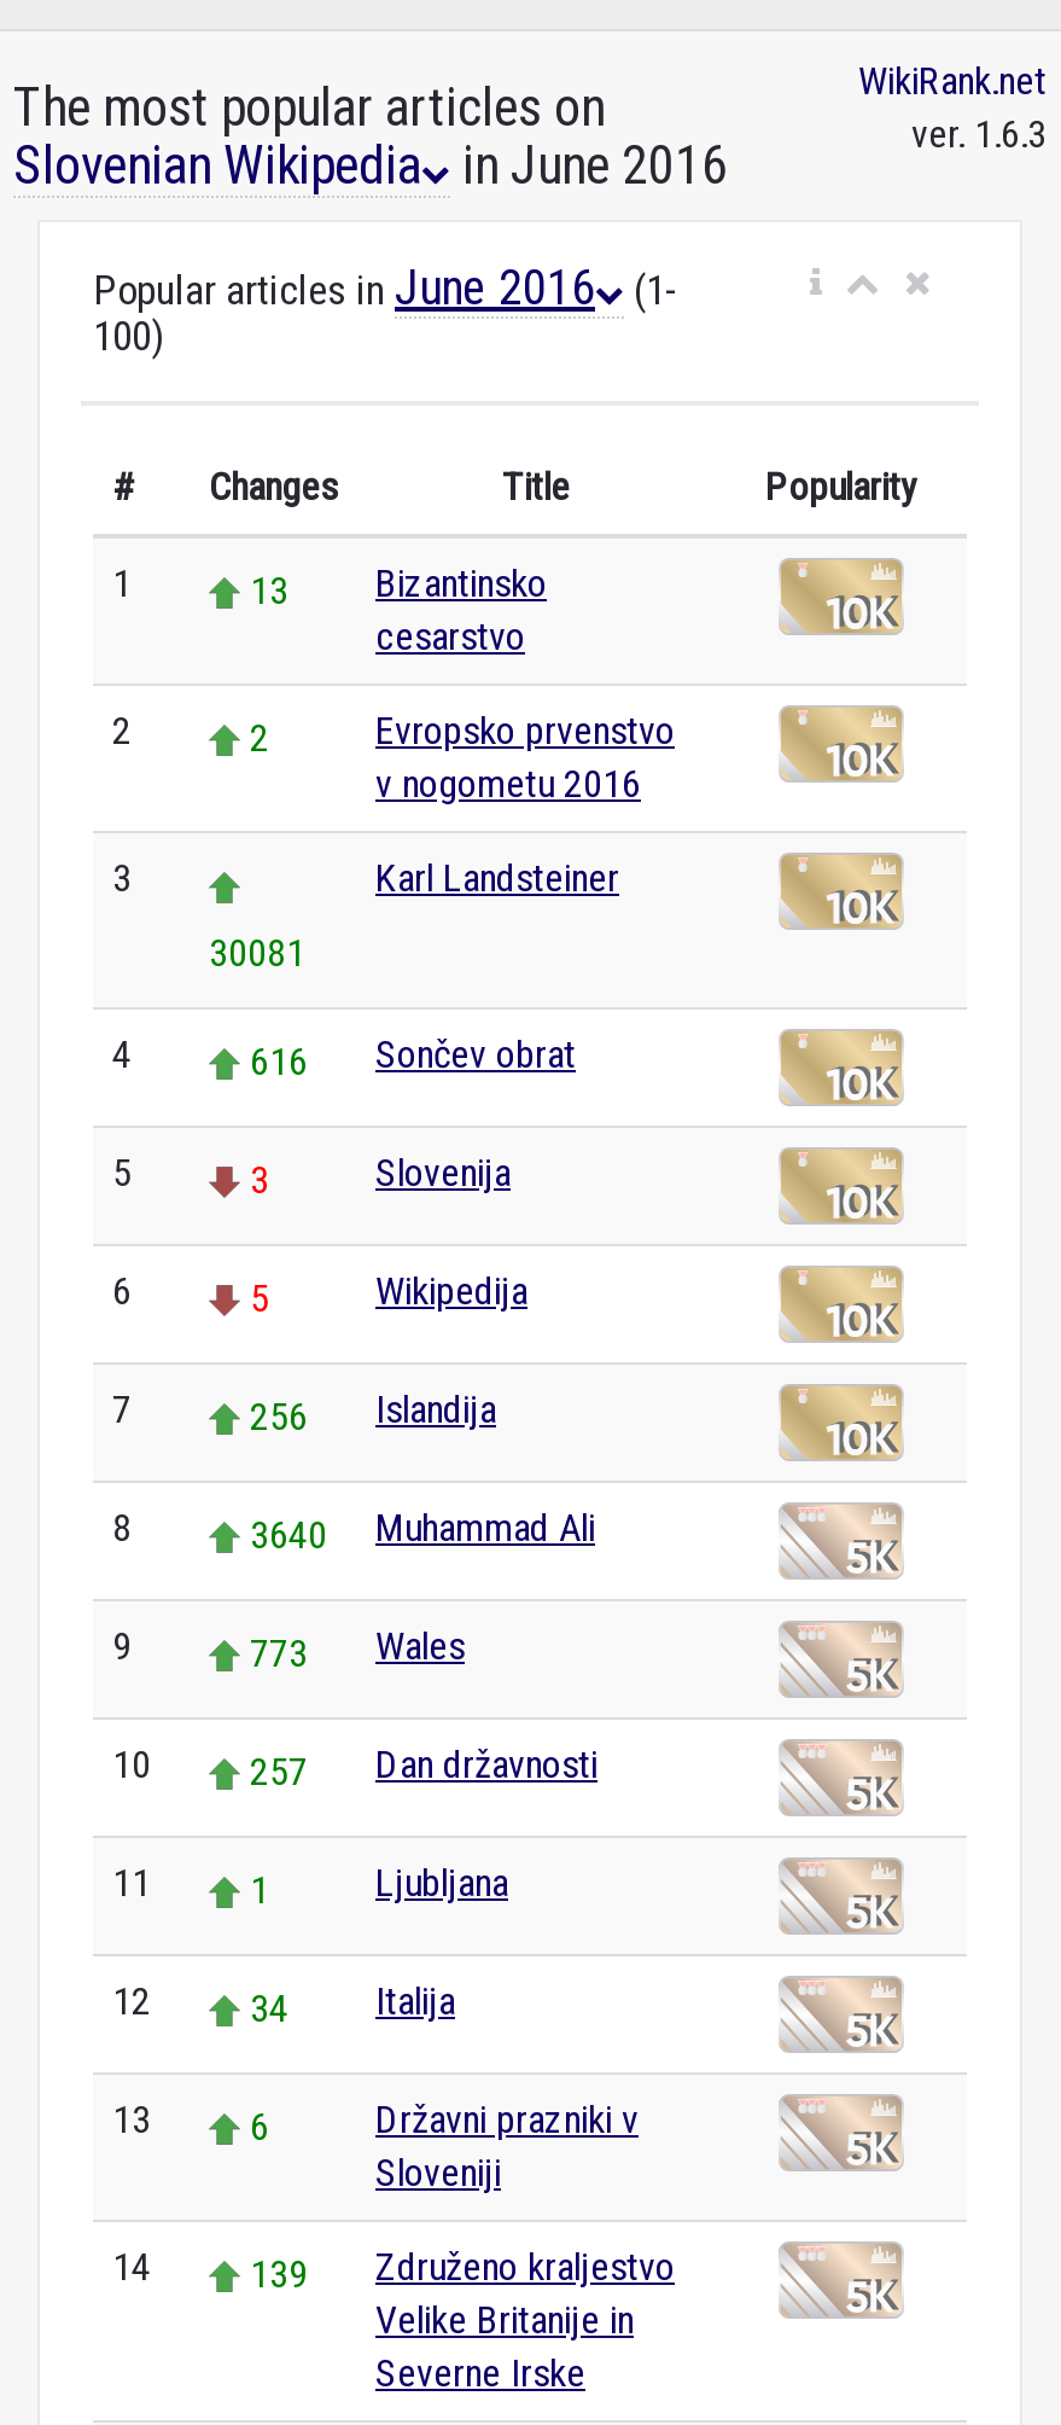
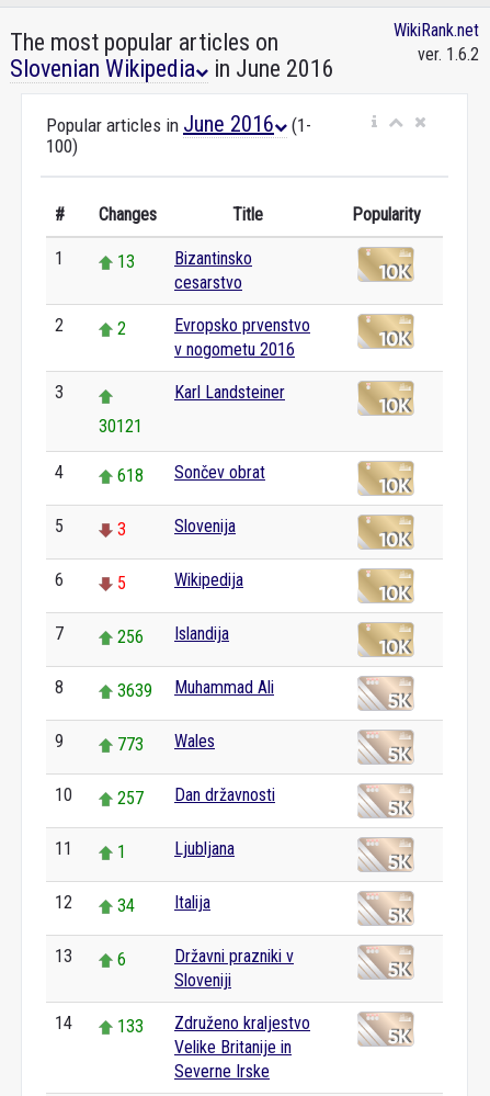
[911,111,1047,157] ver. 1.6.3 -> [418,44,479,65] ver. 1.6.2
[209,930,305,976] 30081 -> [99,416,143,437] 30121
[240,1031,576,1084] 616 Sončev obrat -> [113,462,265,486] 618 Sončev obrat
[240,1505,595,1558] 3640 Muhammad Ali -> [113,677,274,701] 3639 Muhammad Ali
[112,2244,675,2297] 14 139 Združeno kraljestvo -> [55,1013,310,1037] 14 133 Združeno kraljestvo

